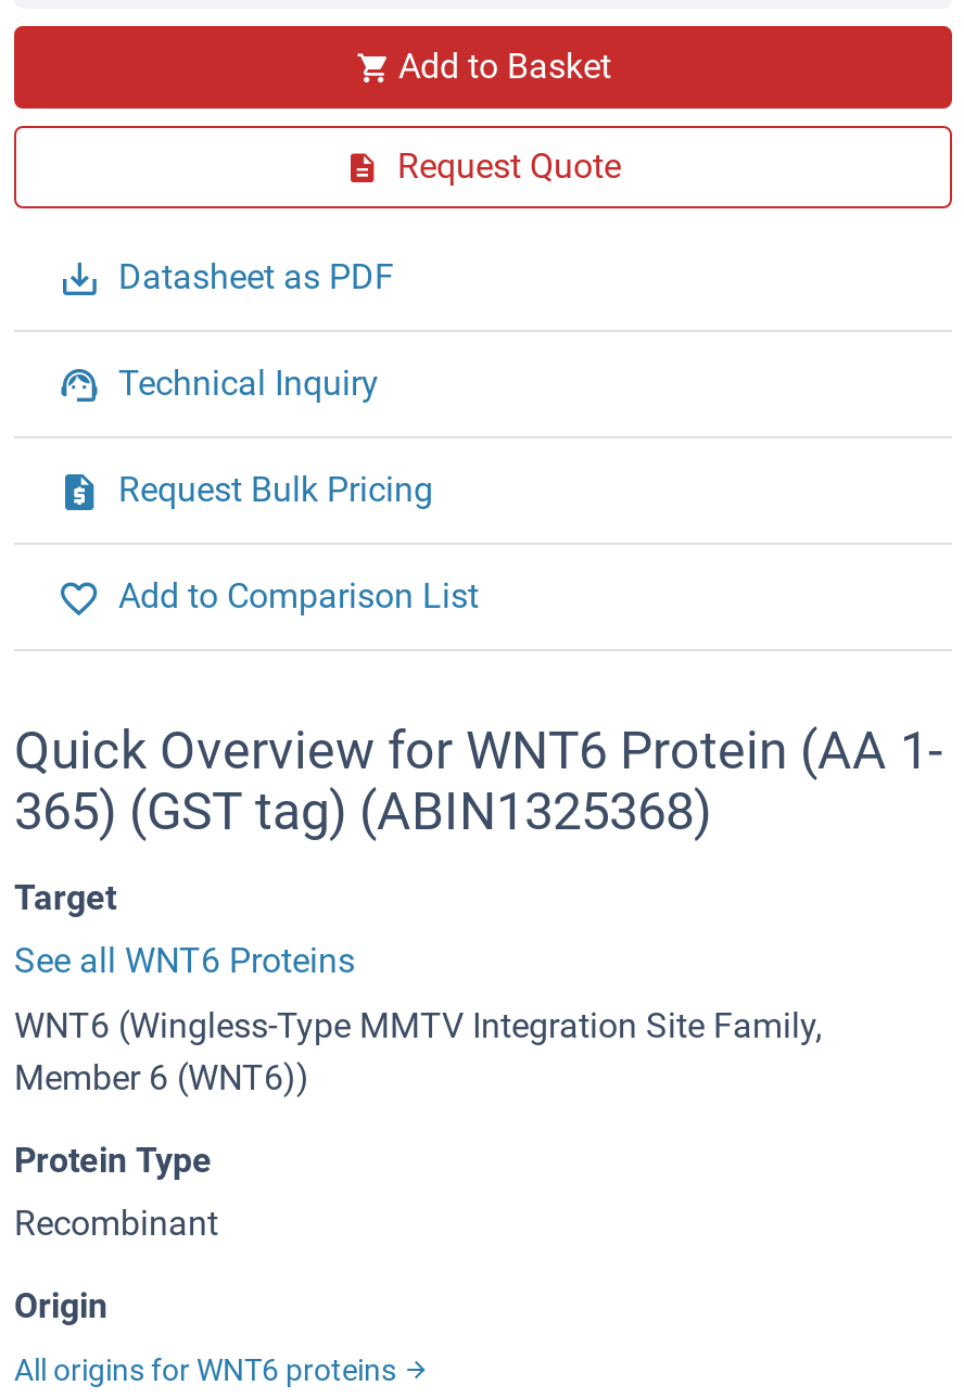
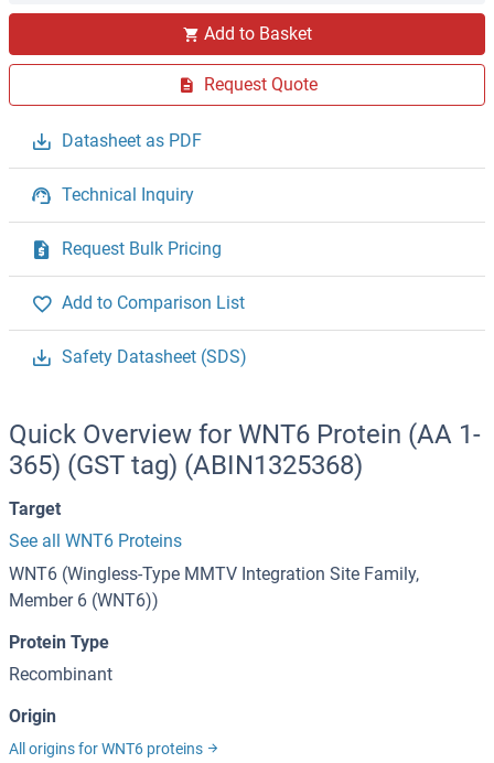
none -> [62,346,247,367] Safety Datasheet (SDS)

